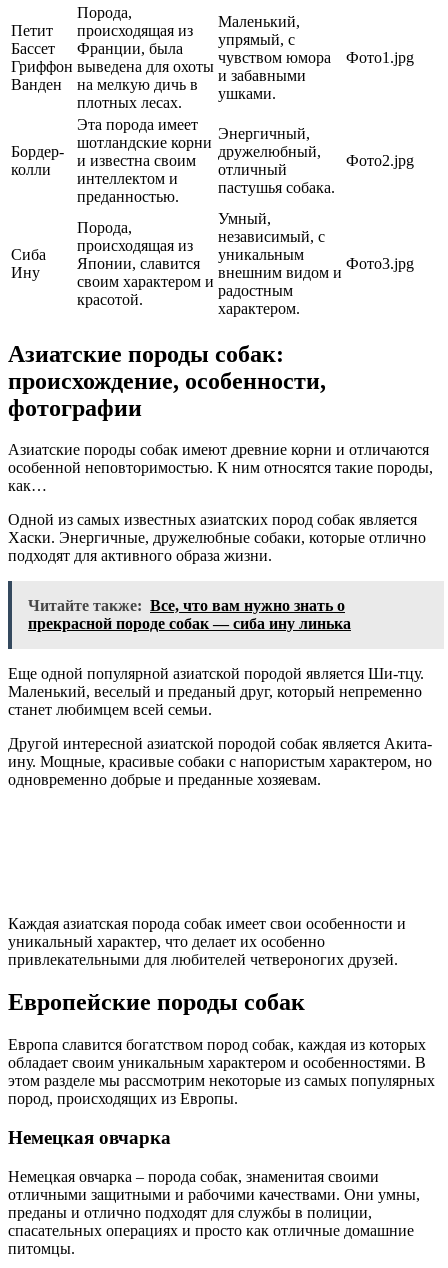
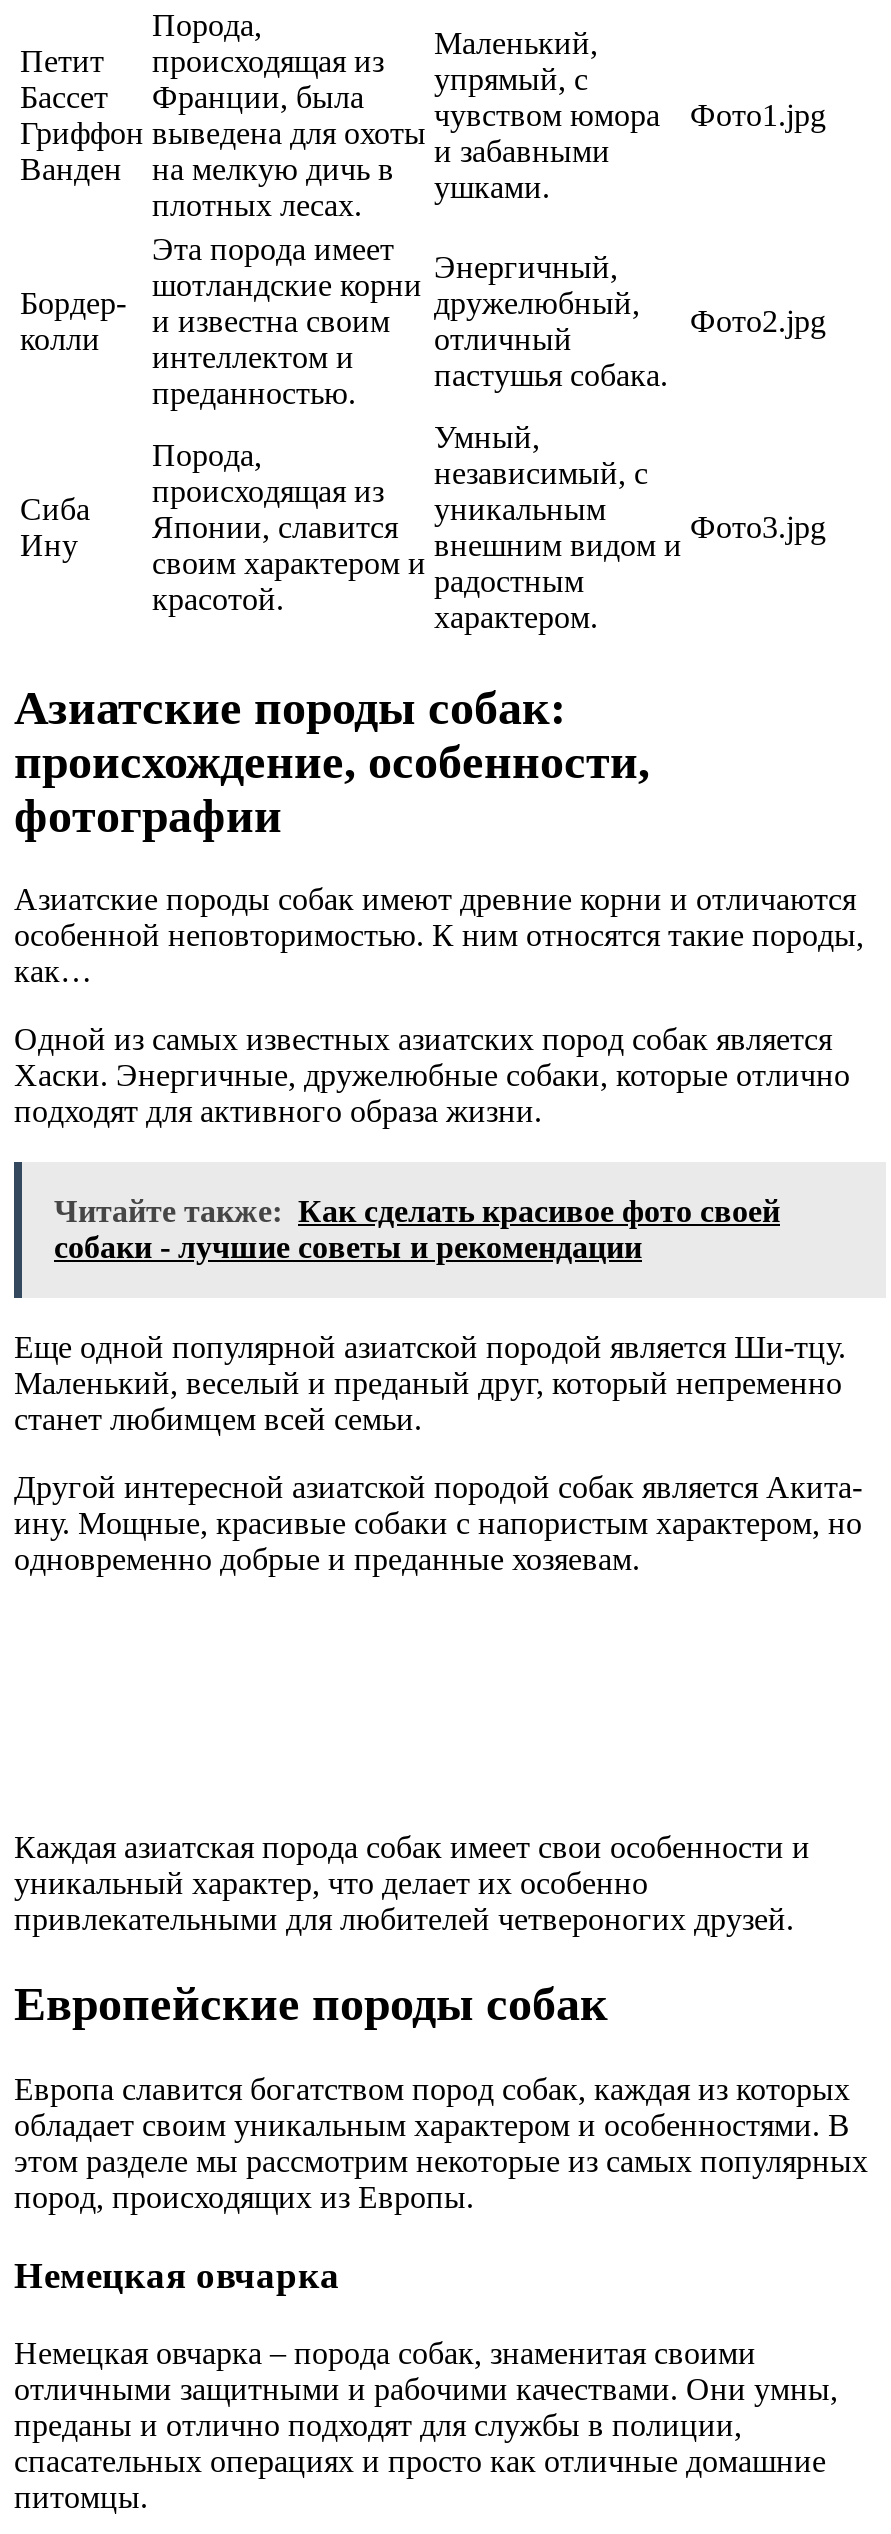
[28,597,351,632] Читайте также: Все, что вам нужно знать о | прекрасной породе собак — сиба ину линька -> [54,1195,780,1265] Читайте также: Как сделать красивое фото своей | собаки - лучшие советы и рекомендации

